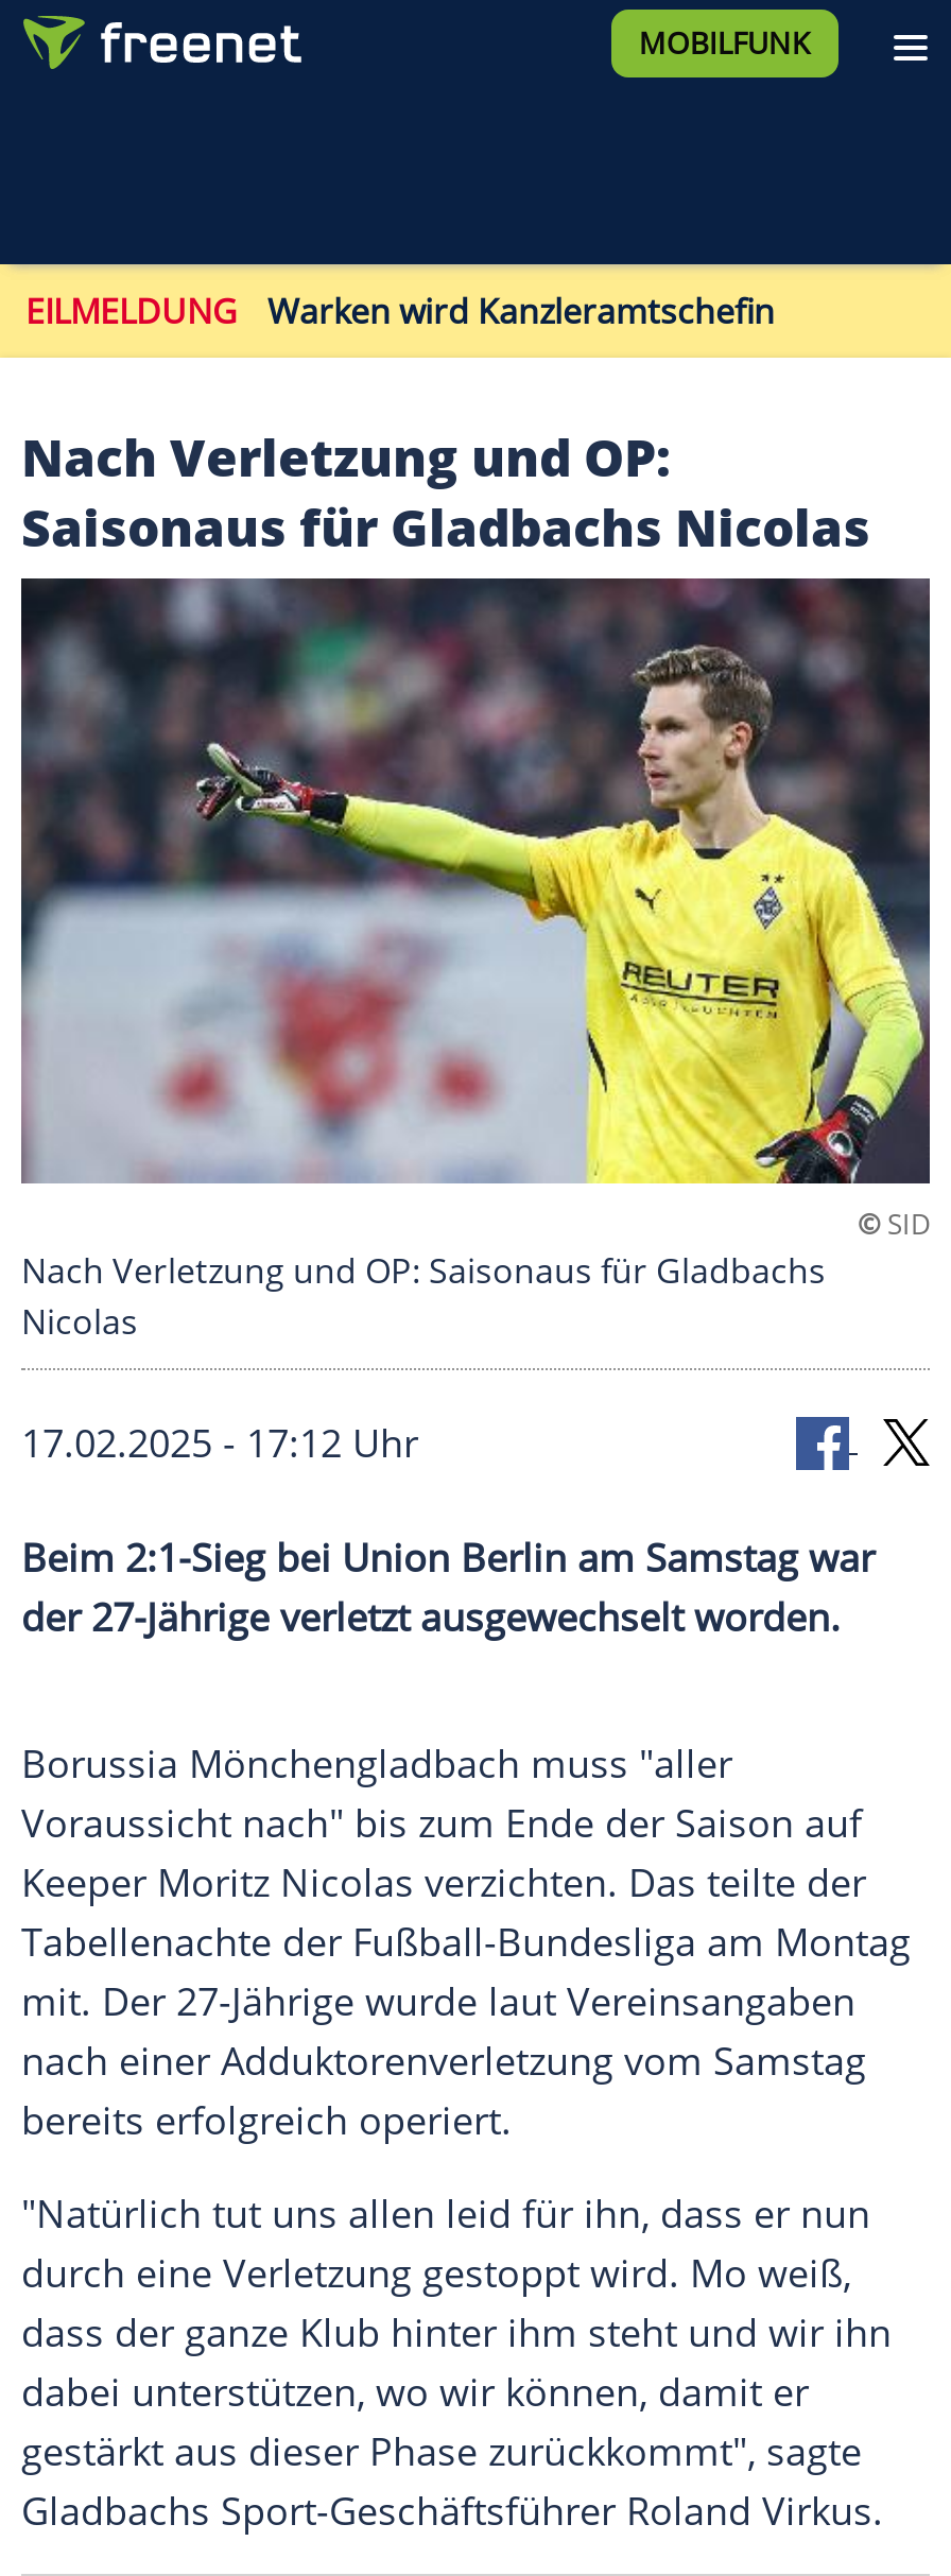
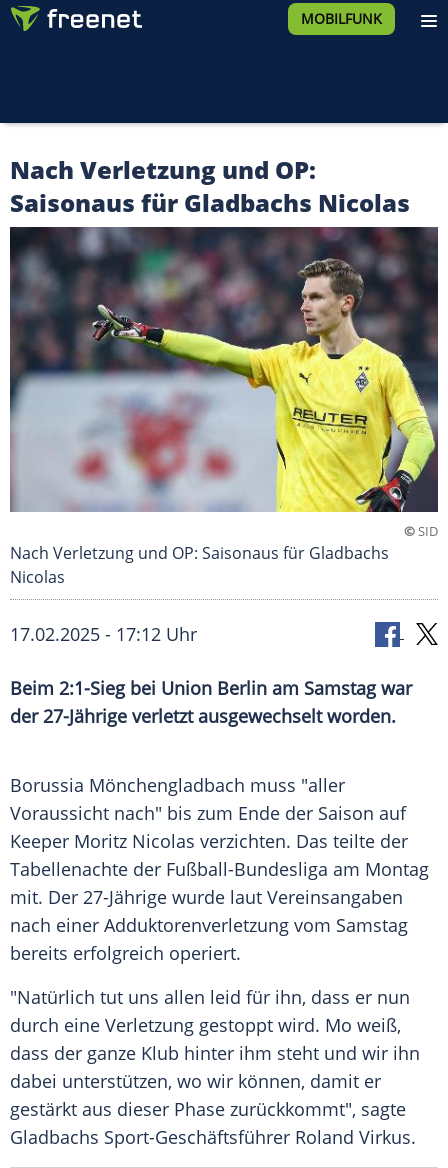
[25,288,775,334] EILMELDUNG Warken wird Kanzleramtschefin -> none

